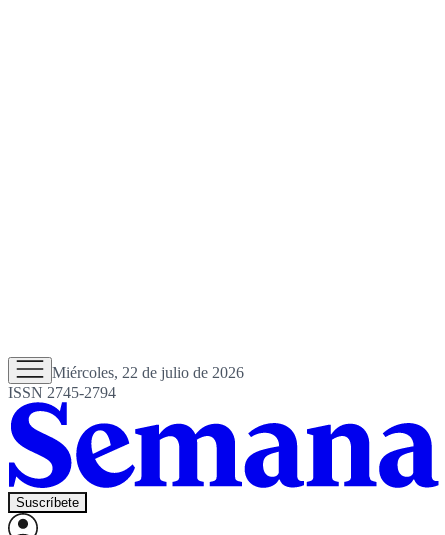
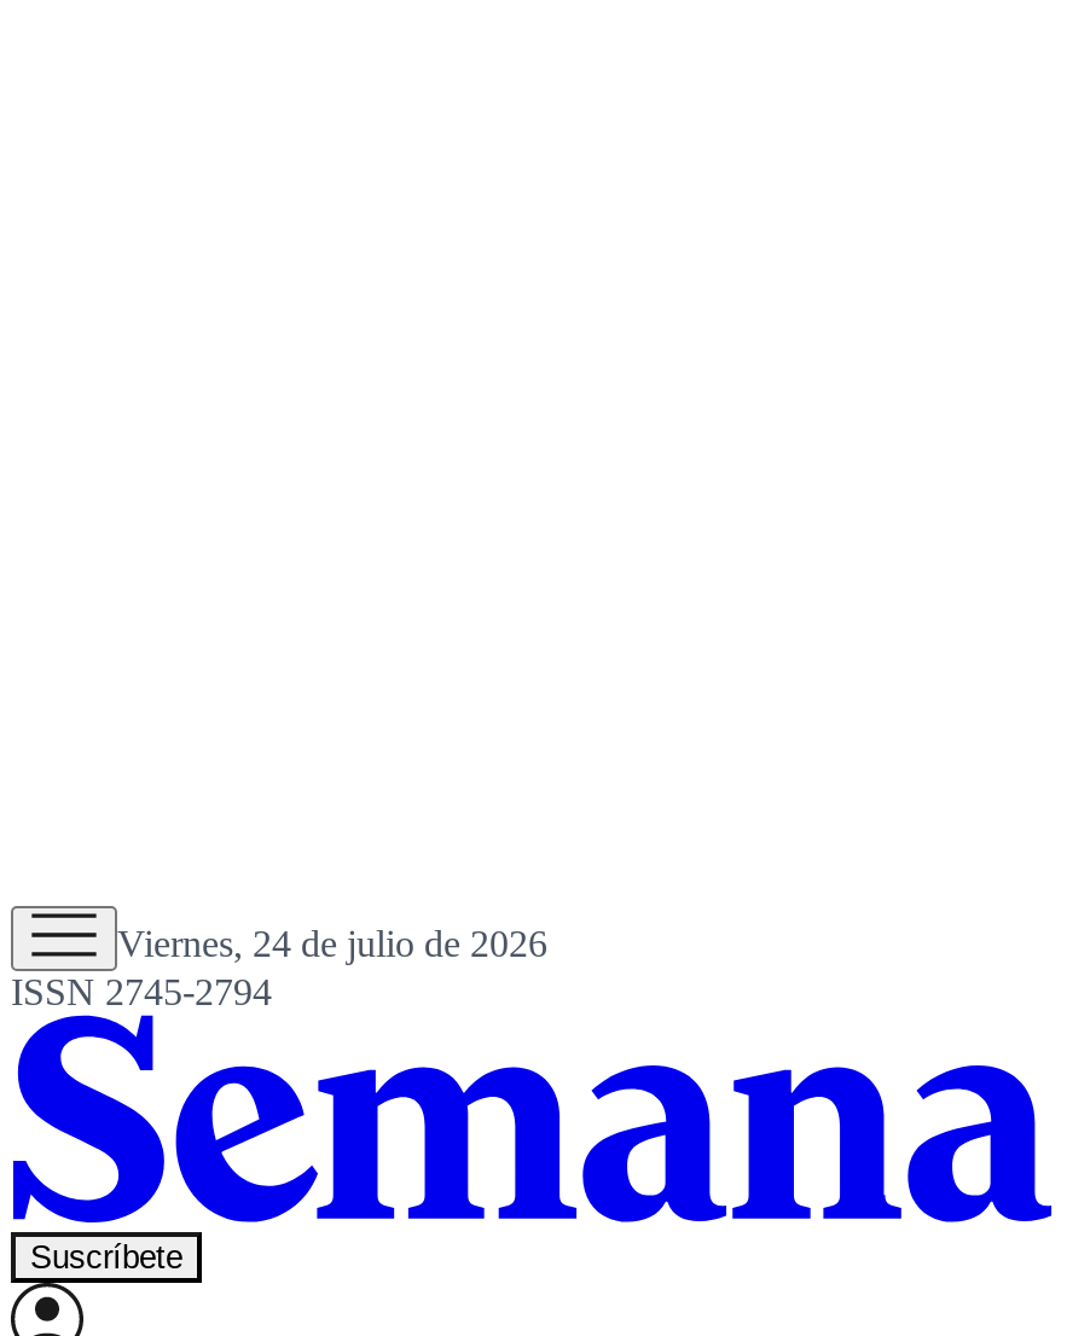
[52,364,244,381] Miércoles, 22 de julio de 2026 -> [117,923,547,964] Viernes, 24 de julio de 2026

